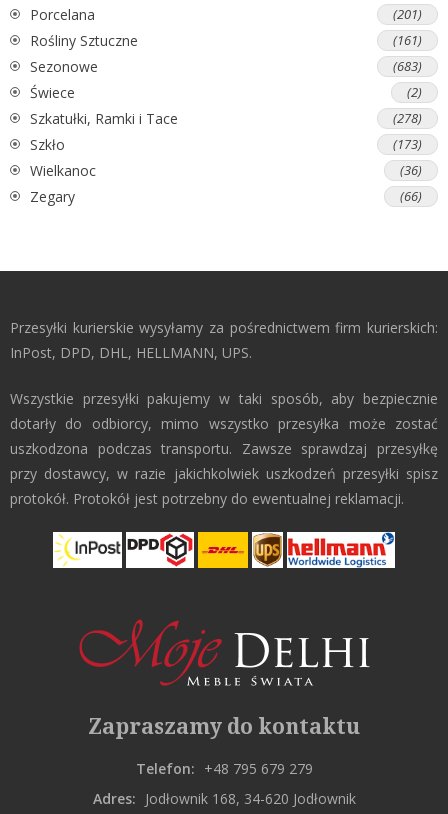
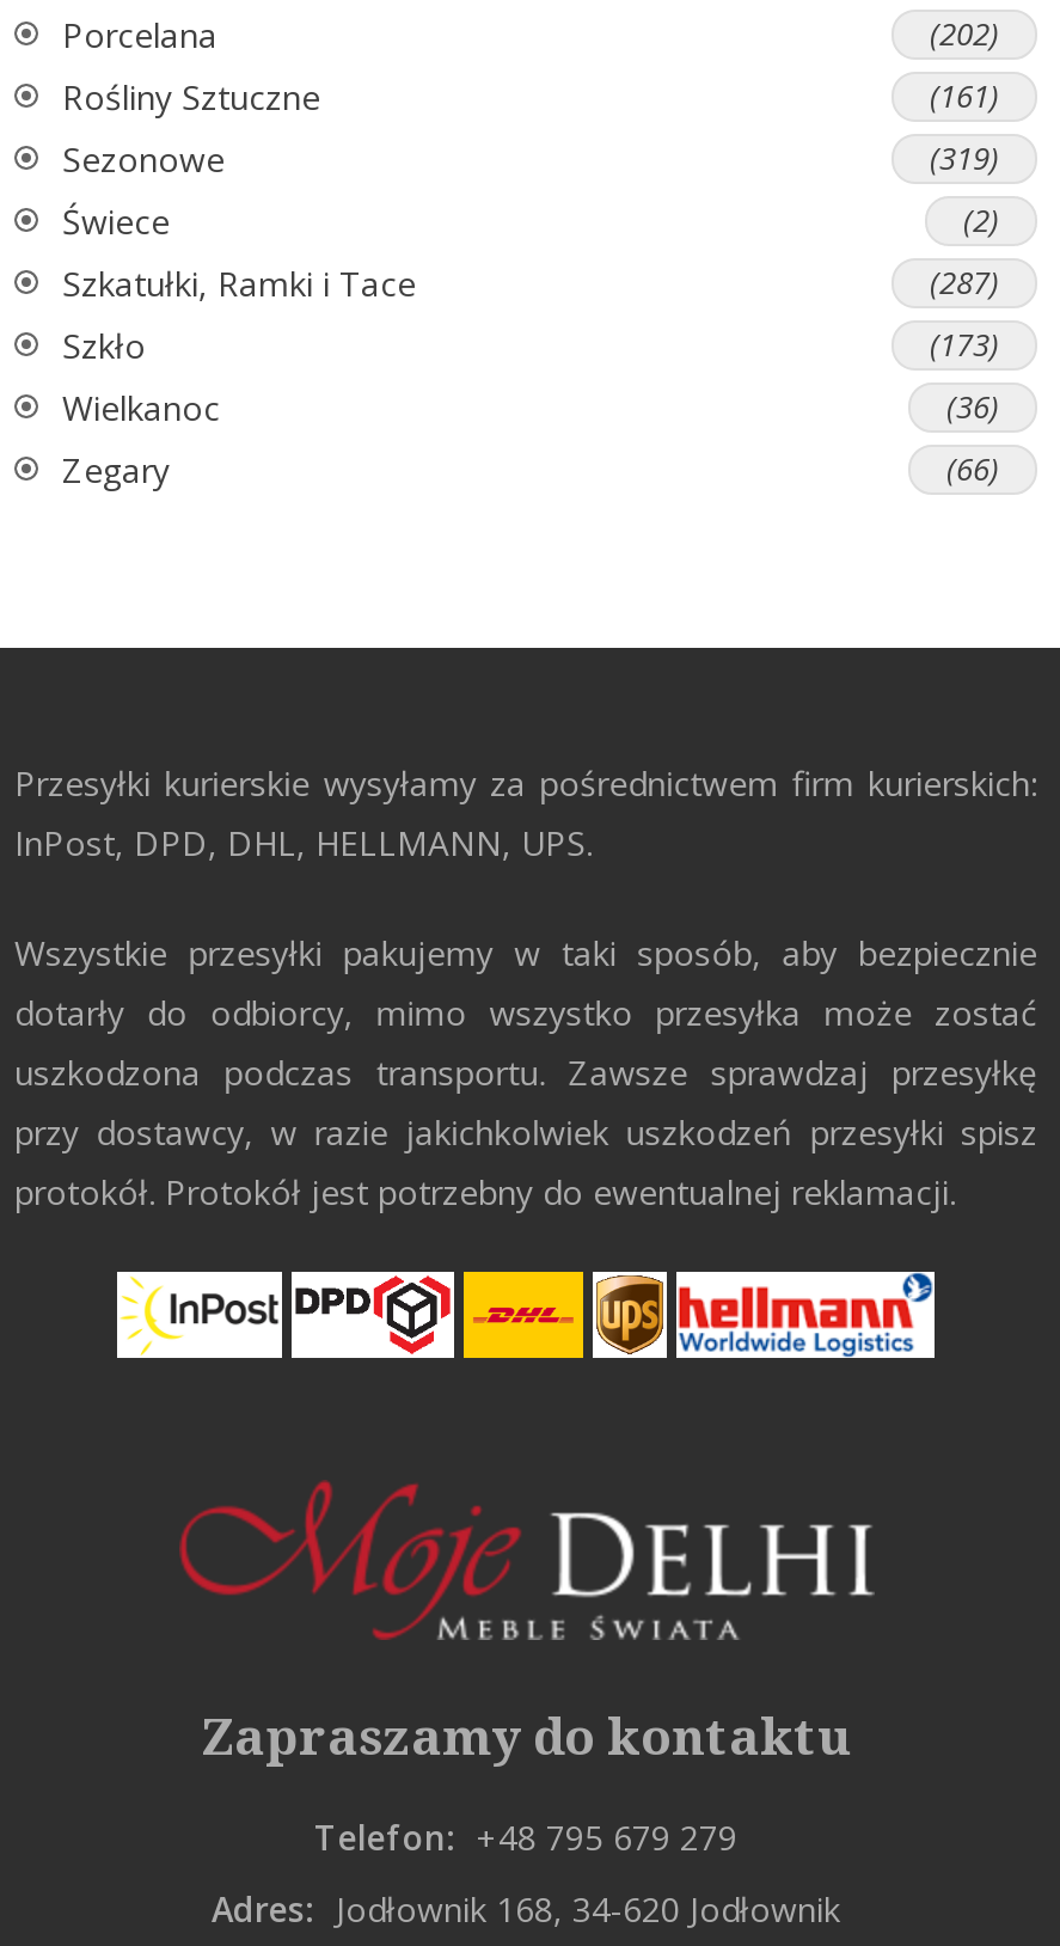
[393,5,422,23] (201) -> [930,12,999,55] (202)
[393,57,422,75] (683) -> [930,136,999,179] (319)
[393,109,422,127] (278) -> [930,260,999,303] (287)

